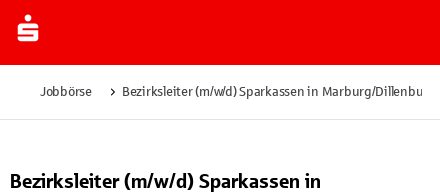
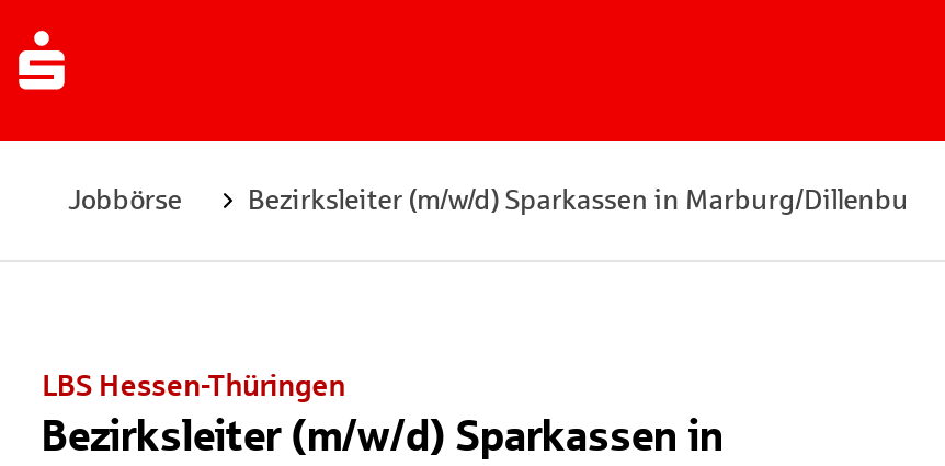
none -> [42,370,345,402] LBS Hessen-Thüringen

